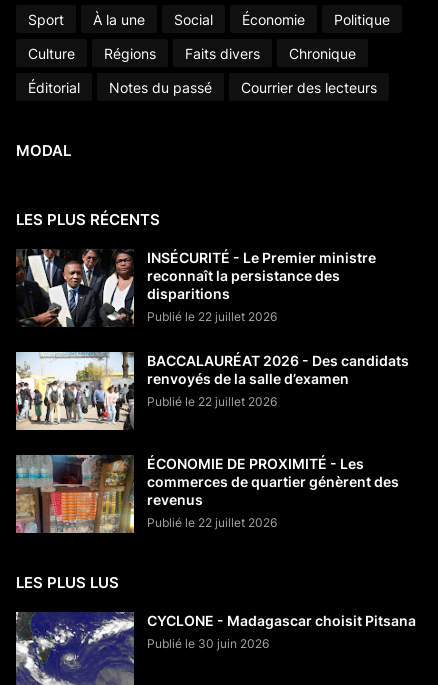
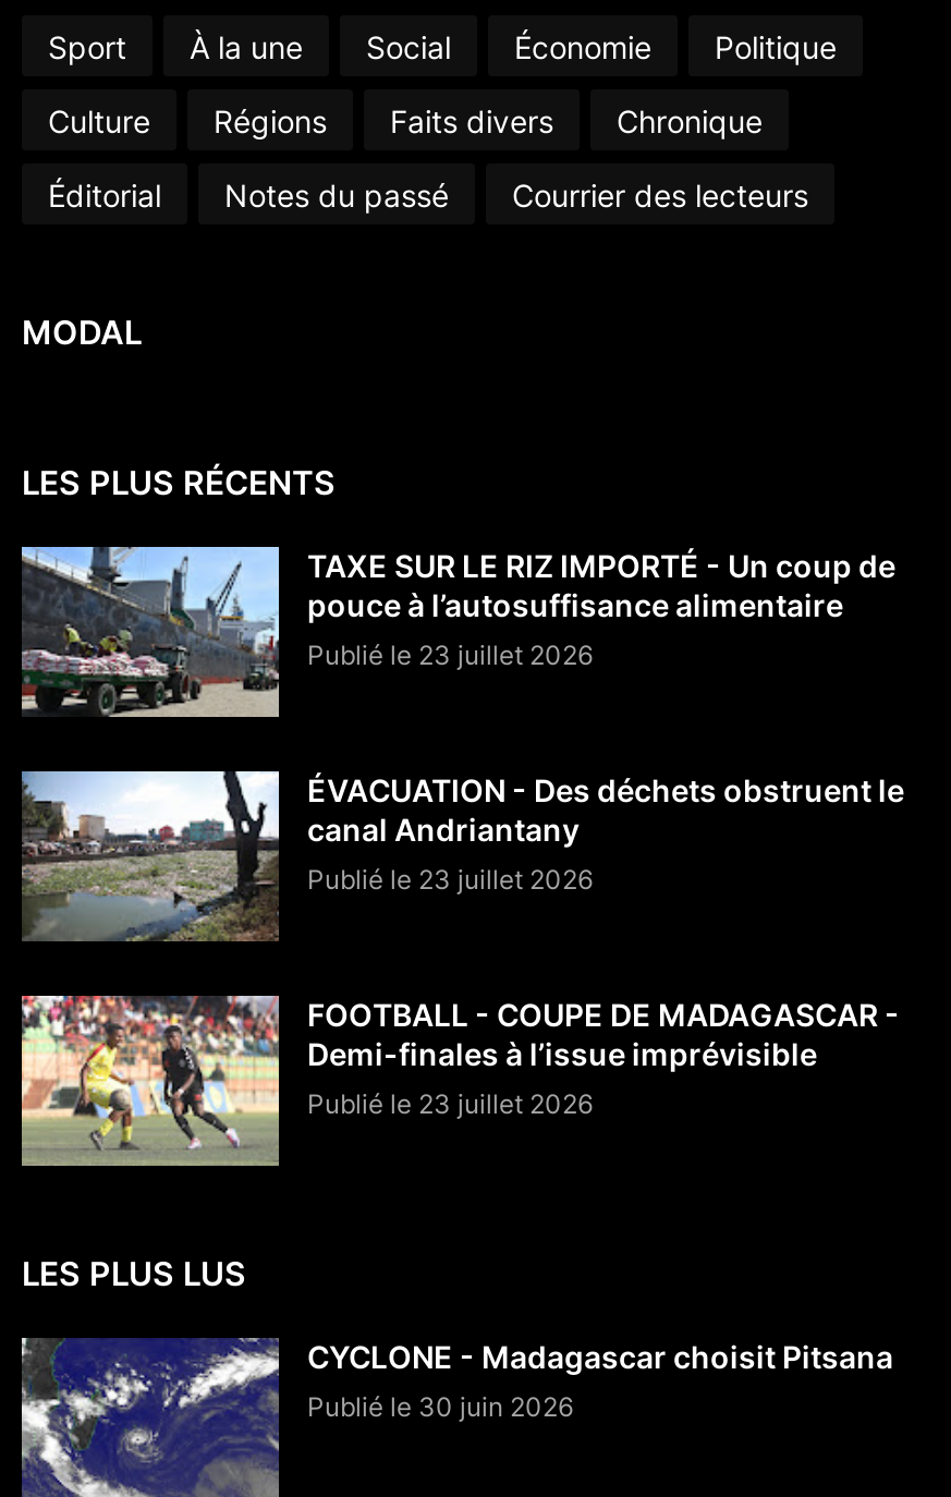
[16,248,376,327] [image] | INSÉCURITÉ - Le Premier ministre | reconnaît la persistance des | disparitions | Publié le 22 juillet 2026 -> [20,545,895,719] [image] | TAXE SUR LE RIZ IMPORTÉ - Un coup de | pouce à l’autosuffisance alimentaire | Publié le 23 juillet 2026
[15,351,409,431] [image] | BACCALAURÉAT 2026 - Des candidats | renvoyés de la salle d’examen | Publié le 22 juillet 2026 -> [22,769,904,941] [image] | ÉVACUATION - Des déchets obstruent le | canal Andriantany | Publié le 23 juillet 2026
[15,454,399,533] [image] | ÉCONOMIE DE PROXIMITÉ - Les | commerces de quartier génèrent des | revenus | Publié le 22 juillet 2026 -> [20,994,900,1166] [image] | FOOTBALL - COUPE DE MADAGASCAR - | Demi-finales à l’issue imprévisible | Publié le 23 juillet 2026

